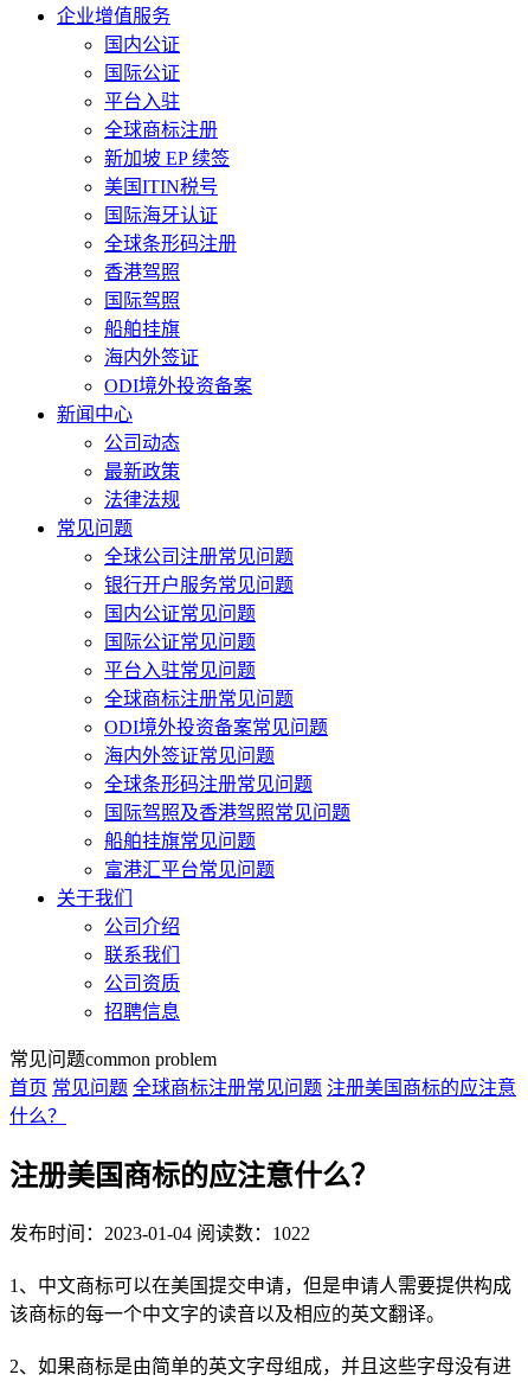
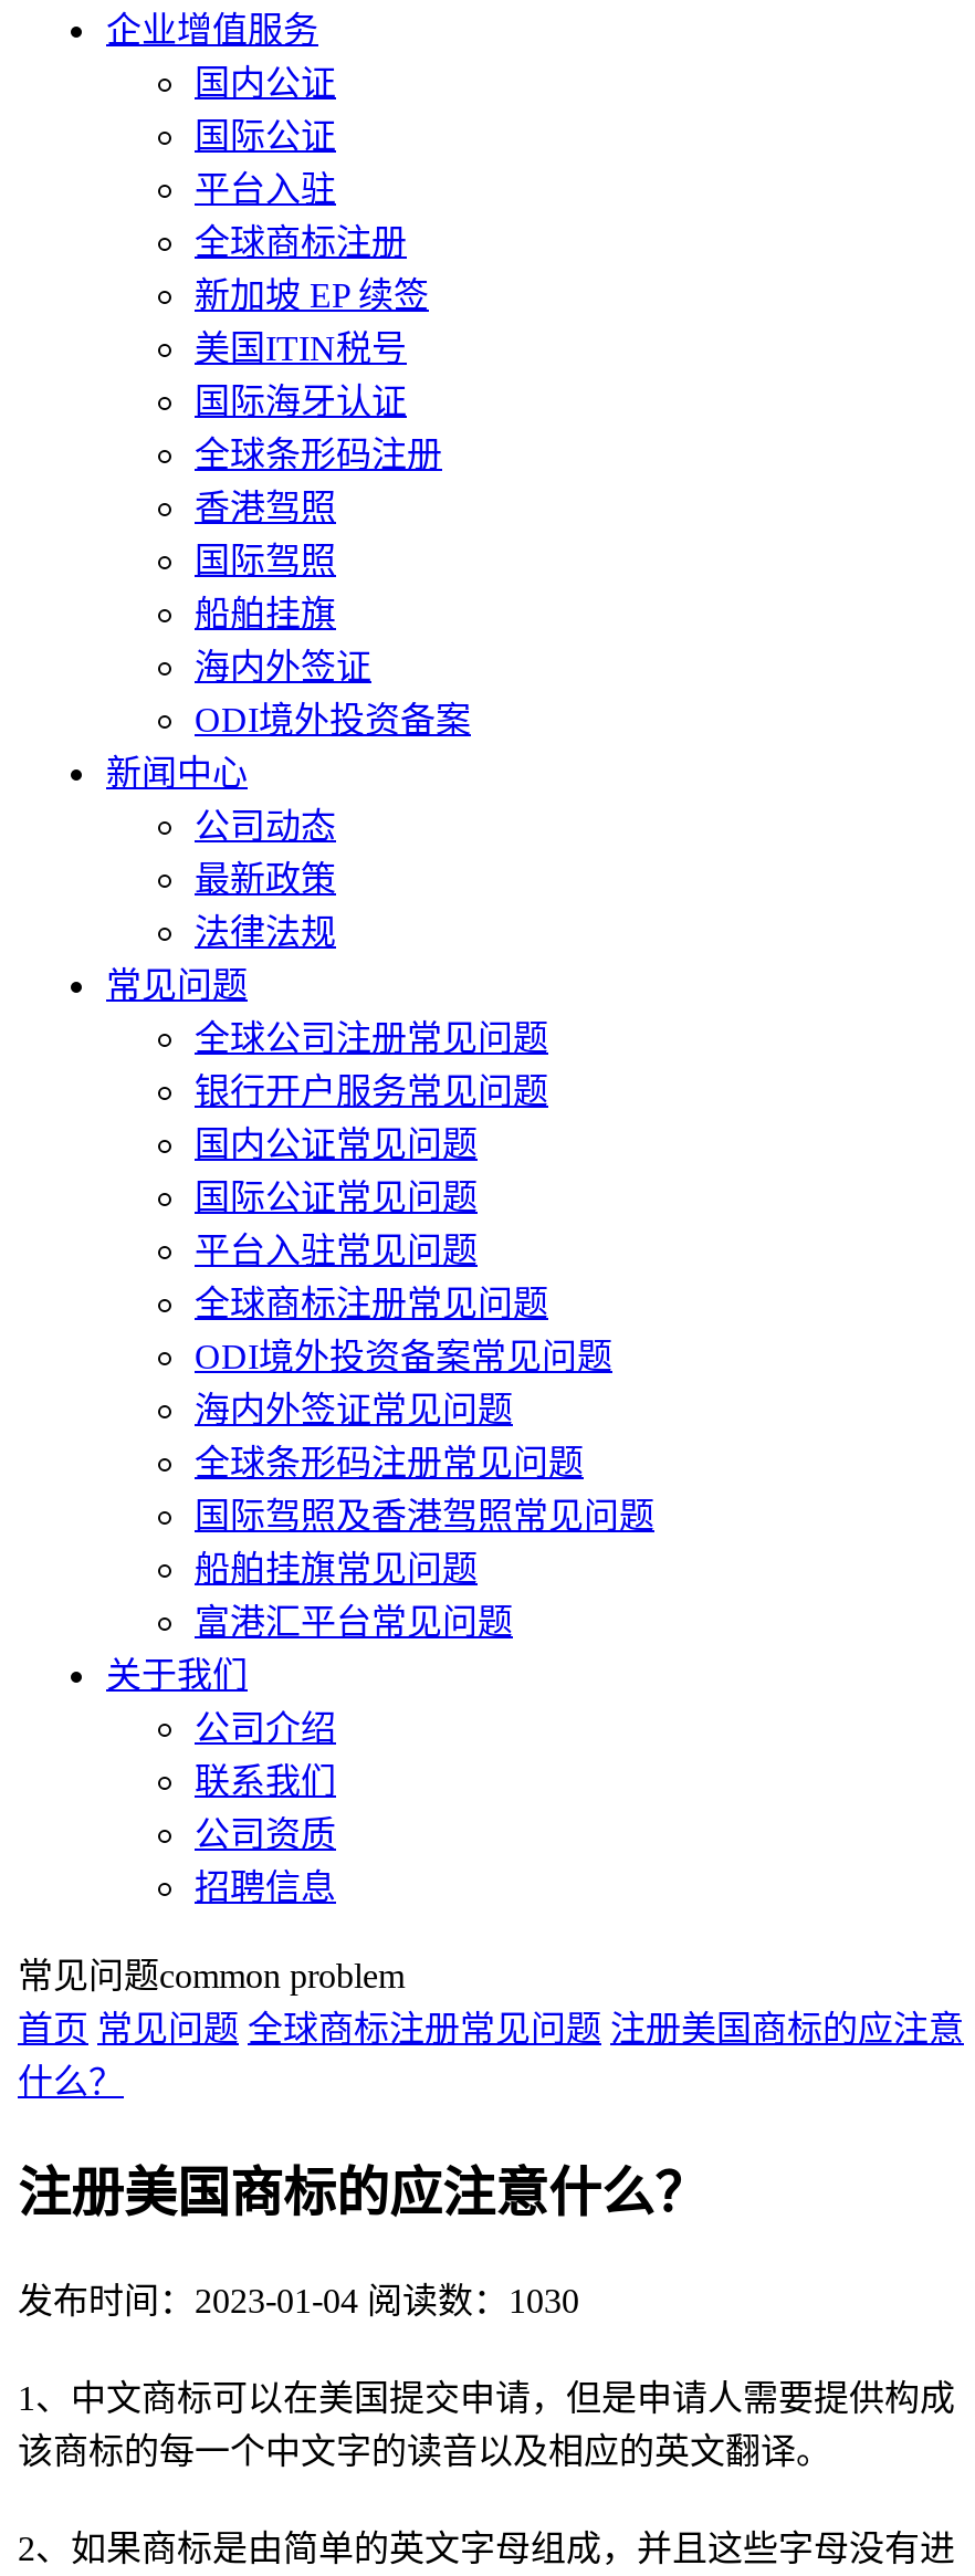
[9,1223,310,1243] 发布时间：2023-01-04 阅读数：1022 -> [18,2281,579,2319] 发布时间：2023-01-04 阅读数：1030

